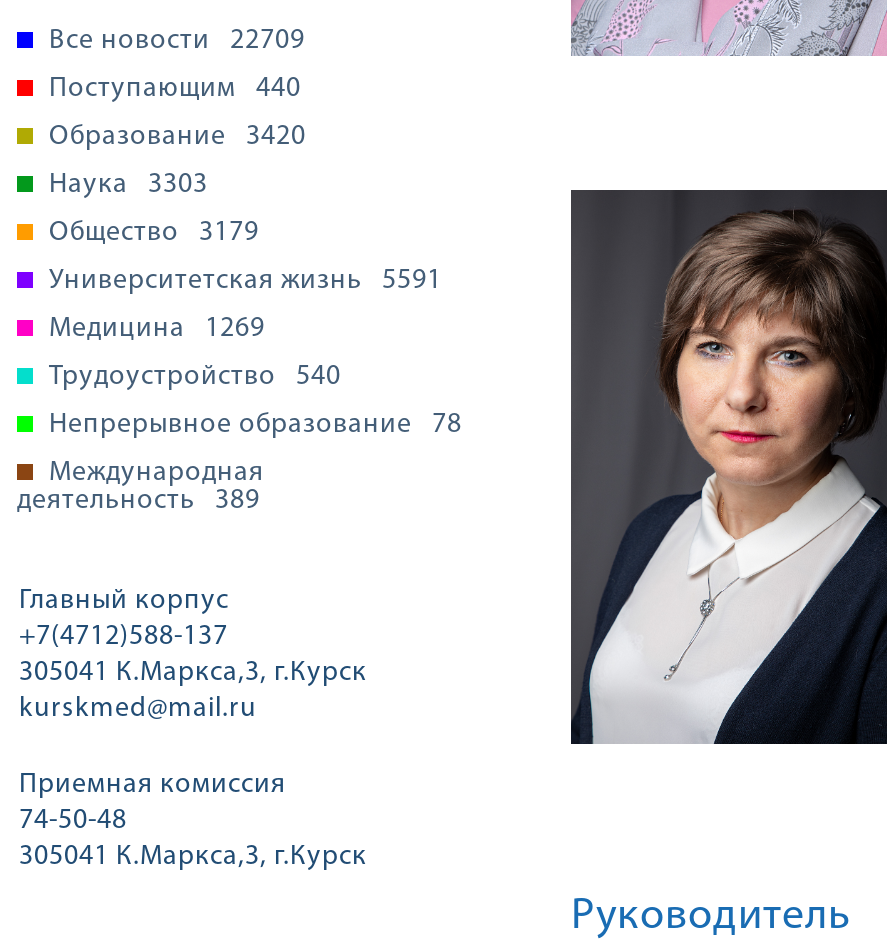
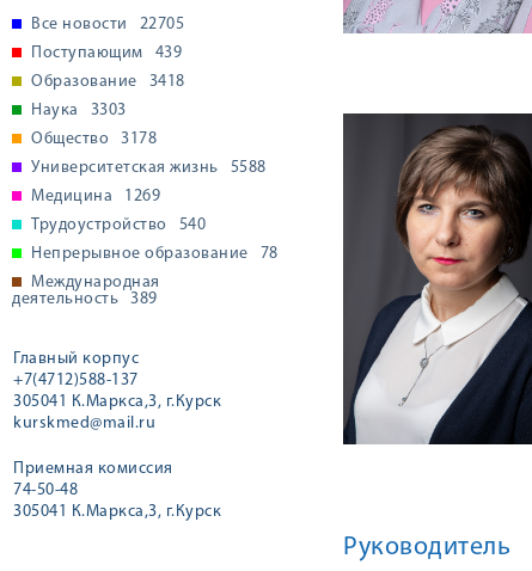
[49,26,305,56] Все новости 22709 -> [31,16,184,33] Все новости 22705
[49,74,301,104] Поступающим 440 -> [31,44,182,62] Поступающим 439
[49,122,306,152] Образование 3420 -> [31,73,185,91] Образование 3418
[49,218,259,248] Общество 3179 -> [31,130,157,148] Общество 3178
[49,266,442,296] Университетская жизнь 5591 -> [31,159,266,177] Университетская жизнь 5588

